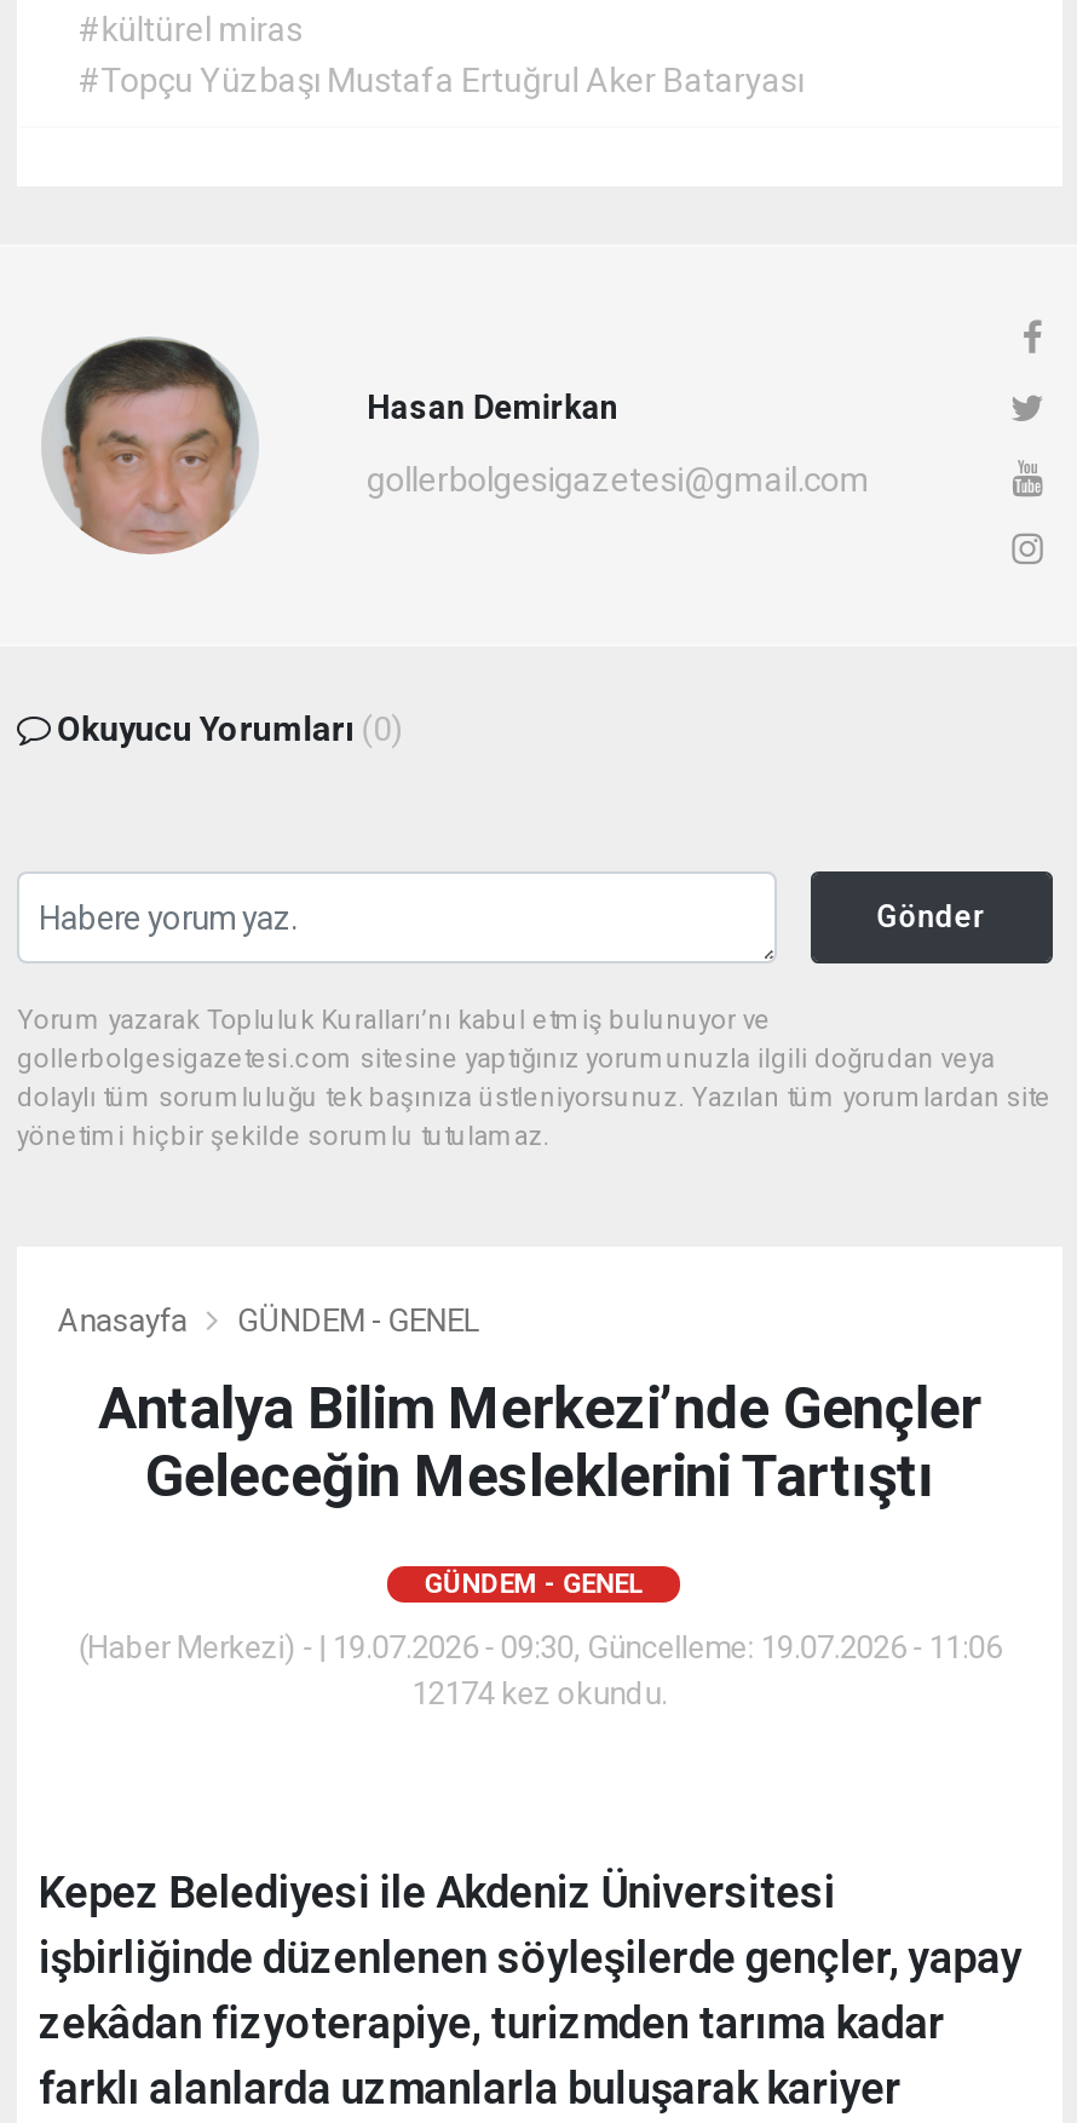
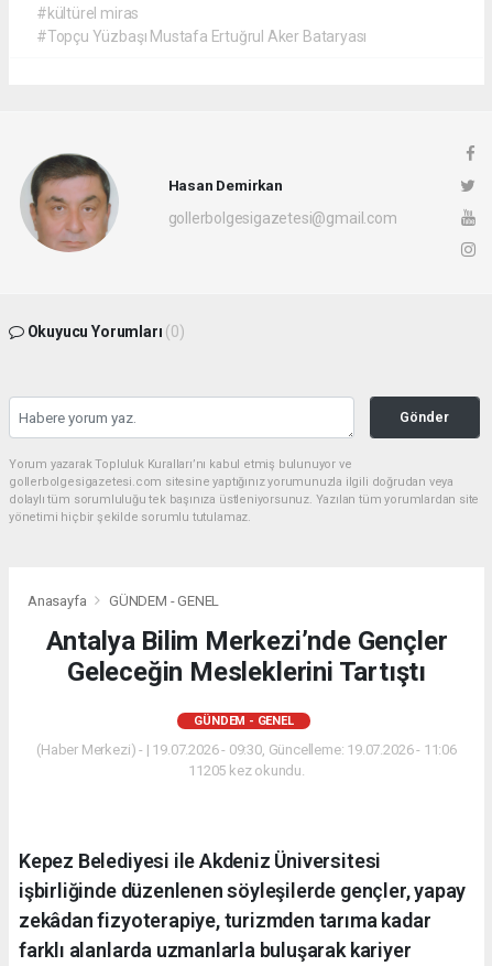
[412,1676,668,1712] 12174 kez okundu. -> [188,763,305,779] 11205 kez okundu.

